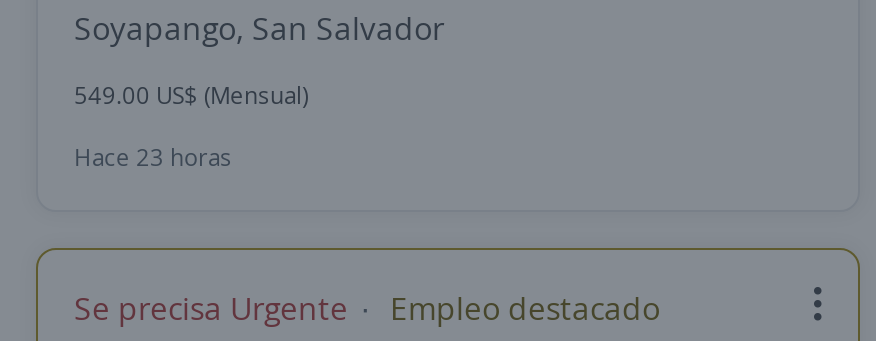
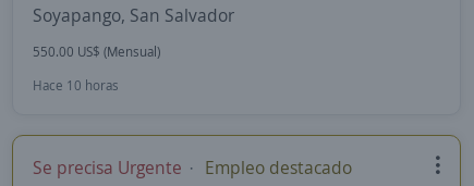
[74,78,308,112] 549.00 US$ (Mensual) -> [33,42,160,61] 550.00 US$ (Mensual)
[74,140,232,174] Hace 23 horas -> [33,76,119,95] Hace 10 horas

